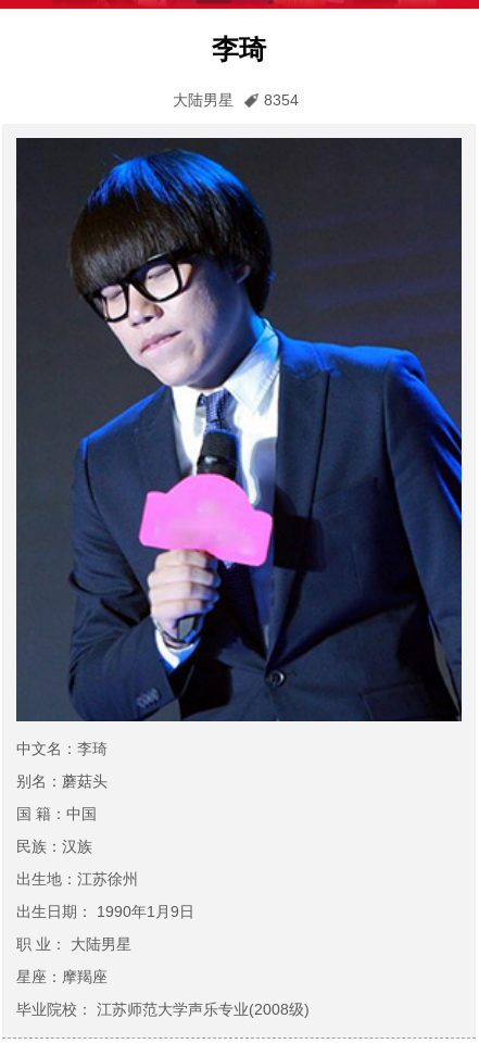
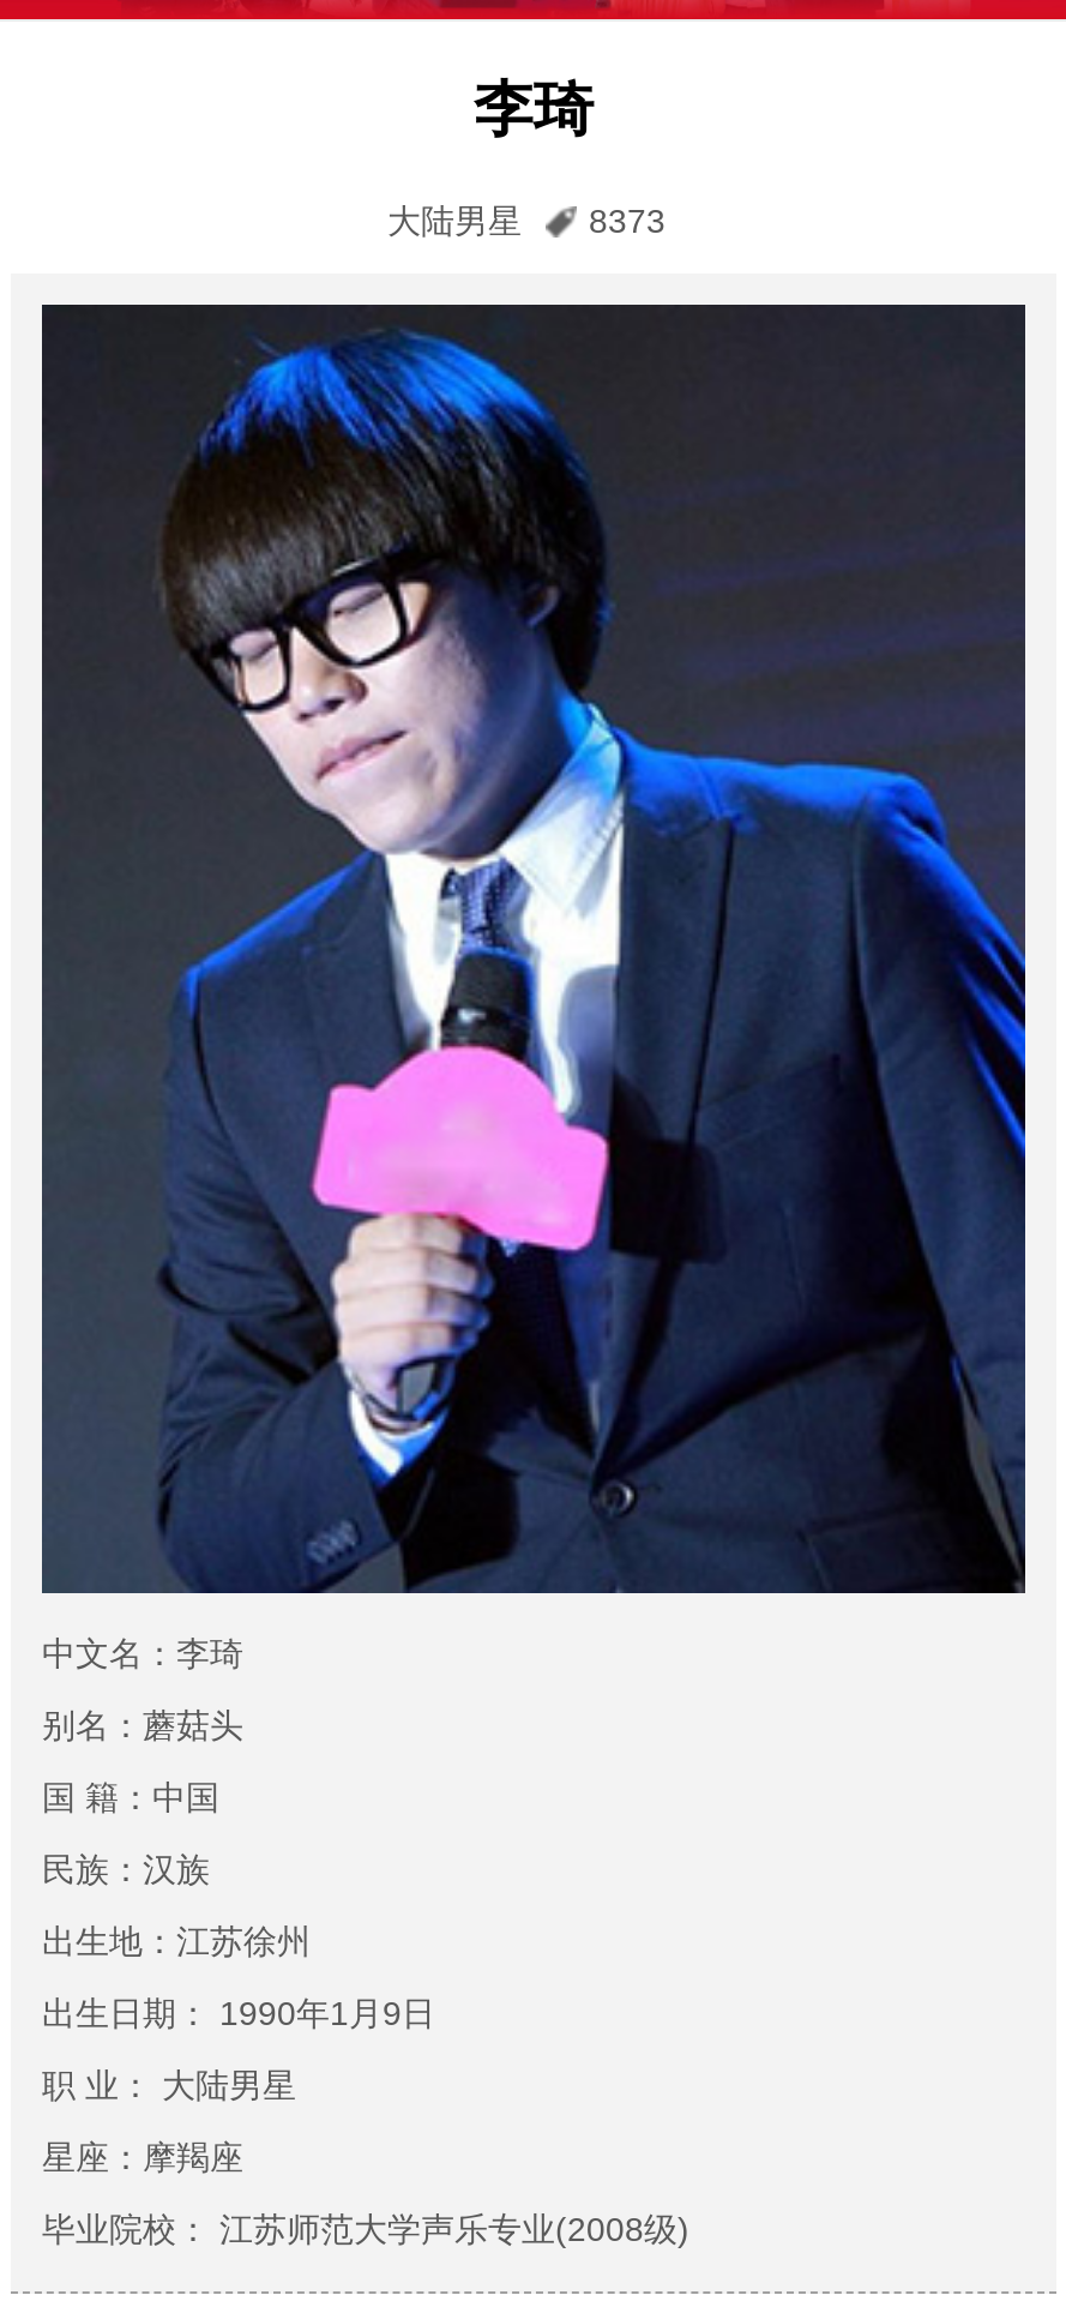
[173,91,299,108] 大陆男星 8354 -> [387,201,666,239] 大陆男星 8373

